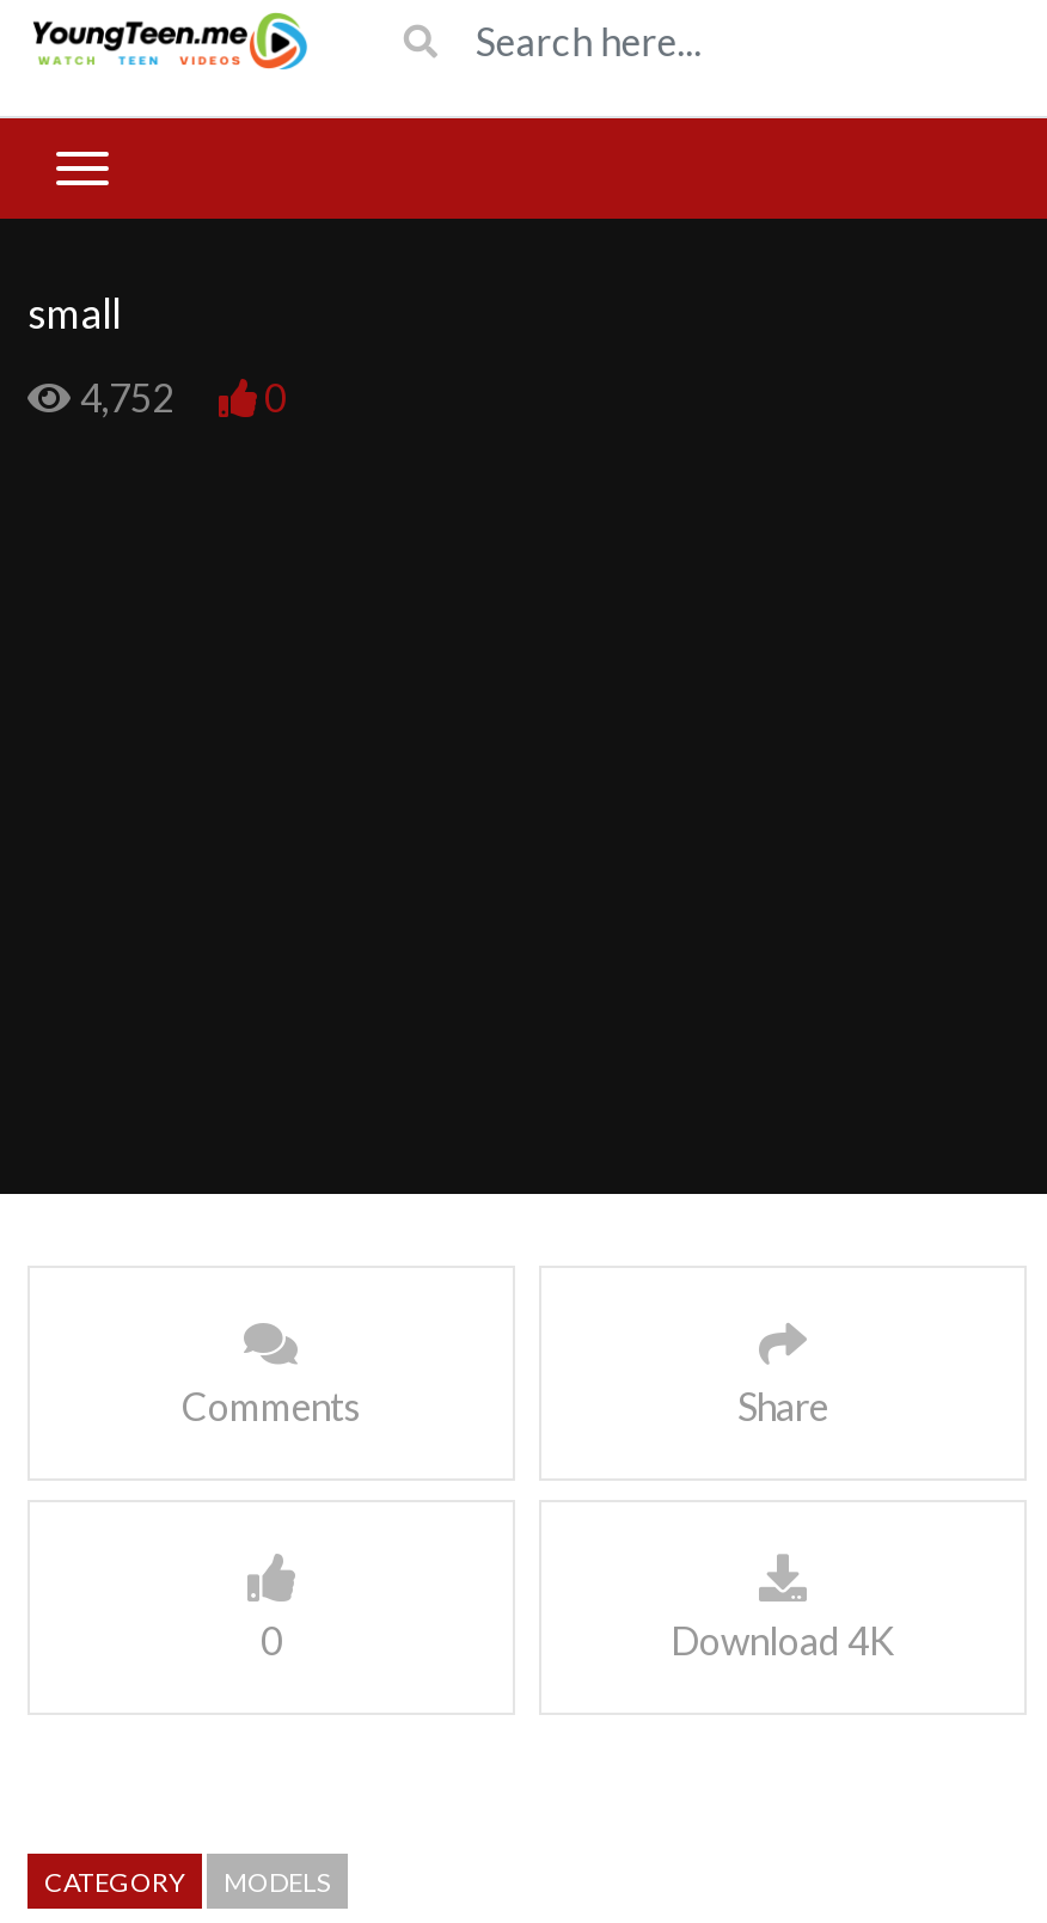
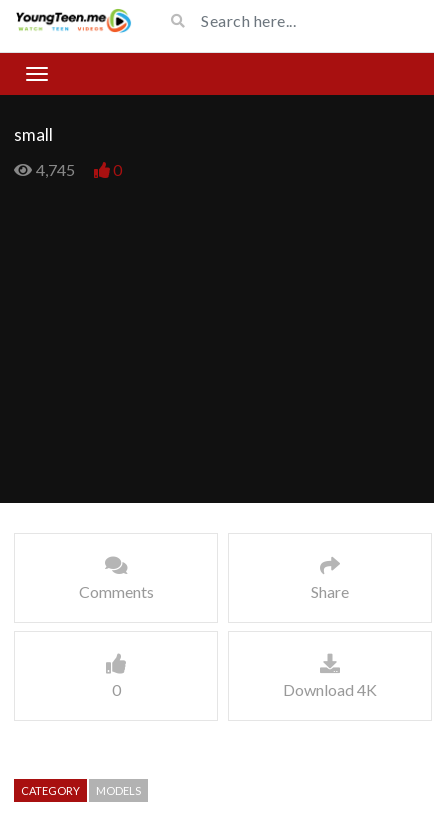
[80,374,180,419] 4,752 -> [36,160,78,179] 4,745

